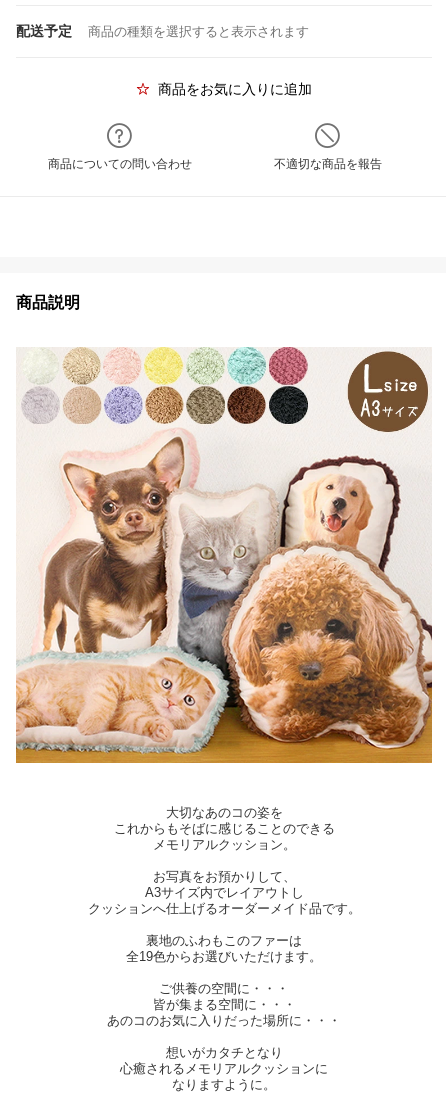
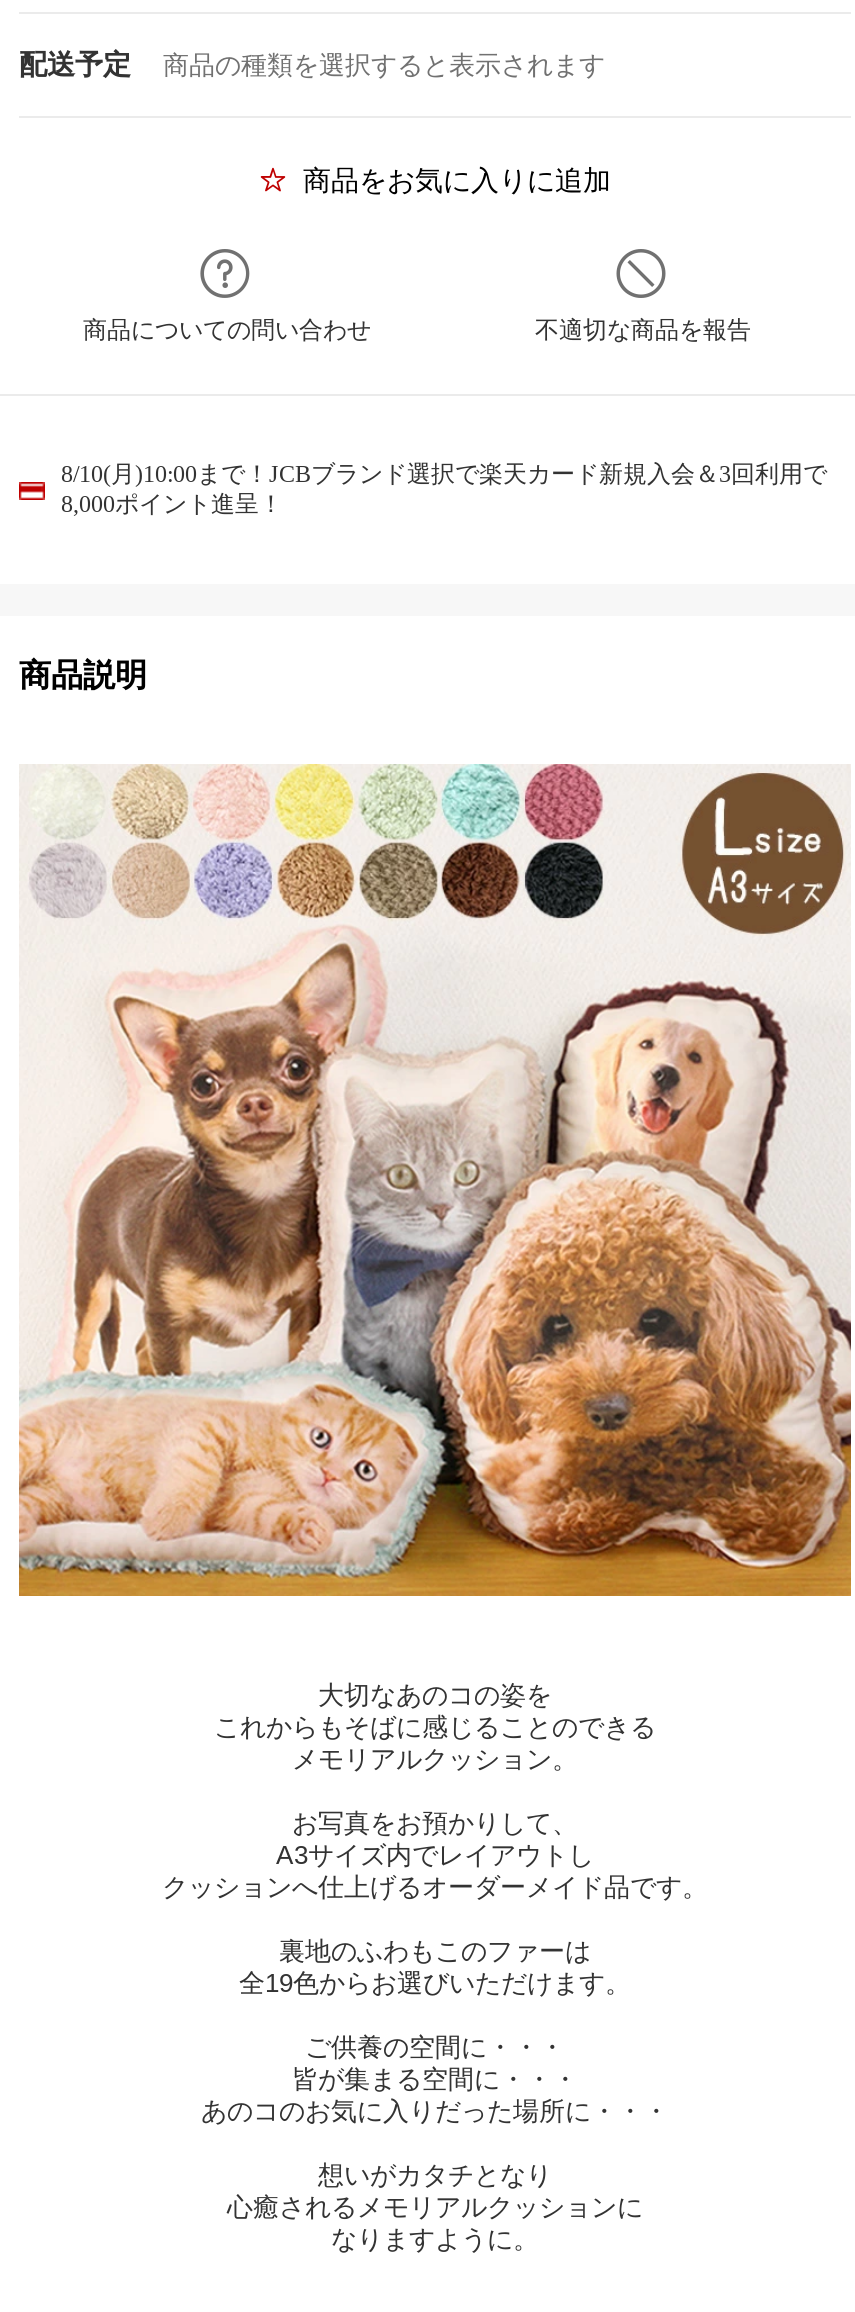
none -> [61,460,827,518] 8/10(月)10:00まで！JCBブランド選択で楽天カード新規入会＆3回利用で | 8,000ポイント進呈！

